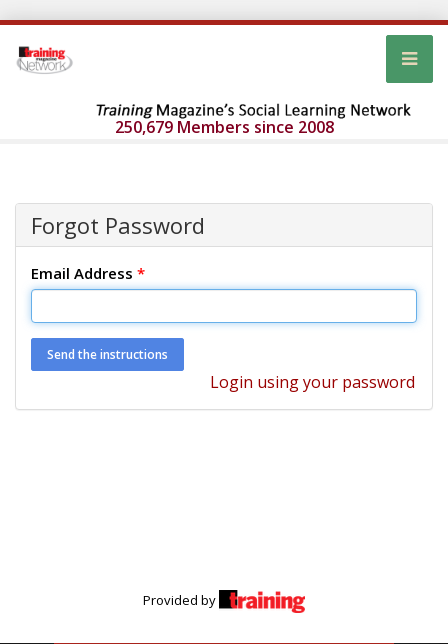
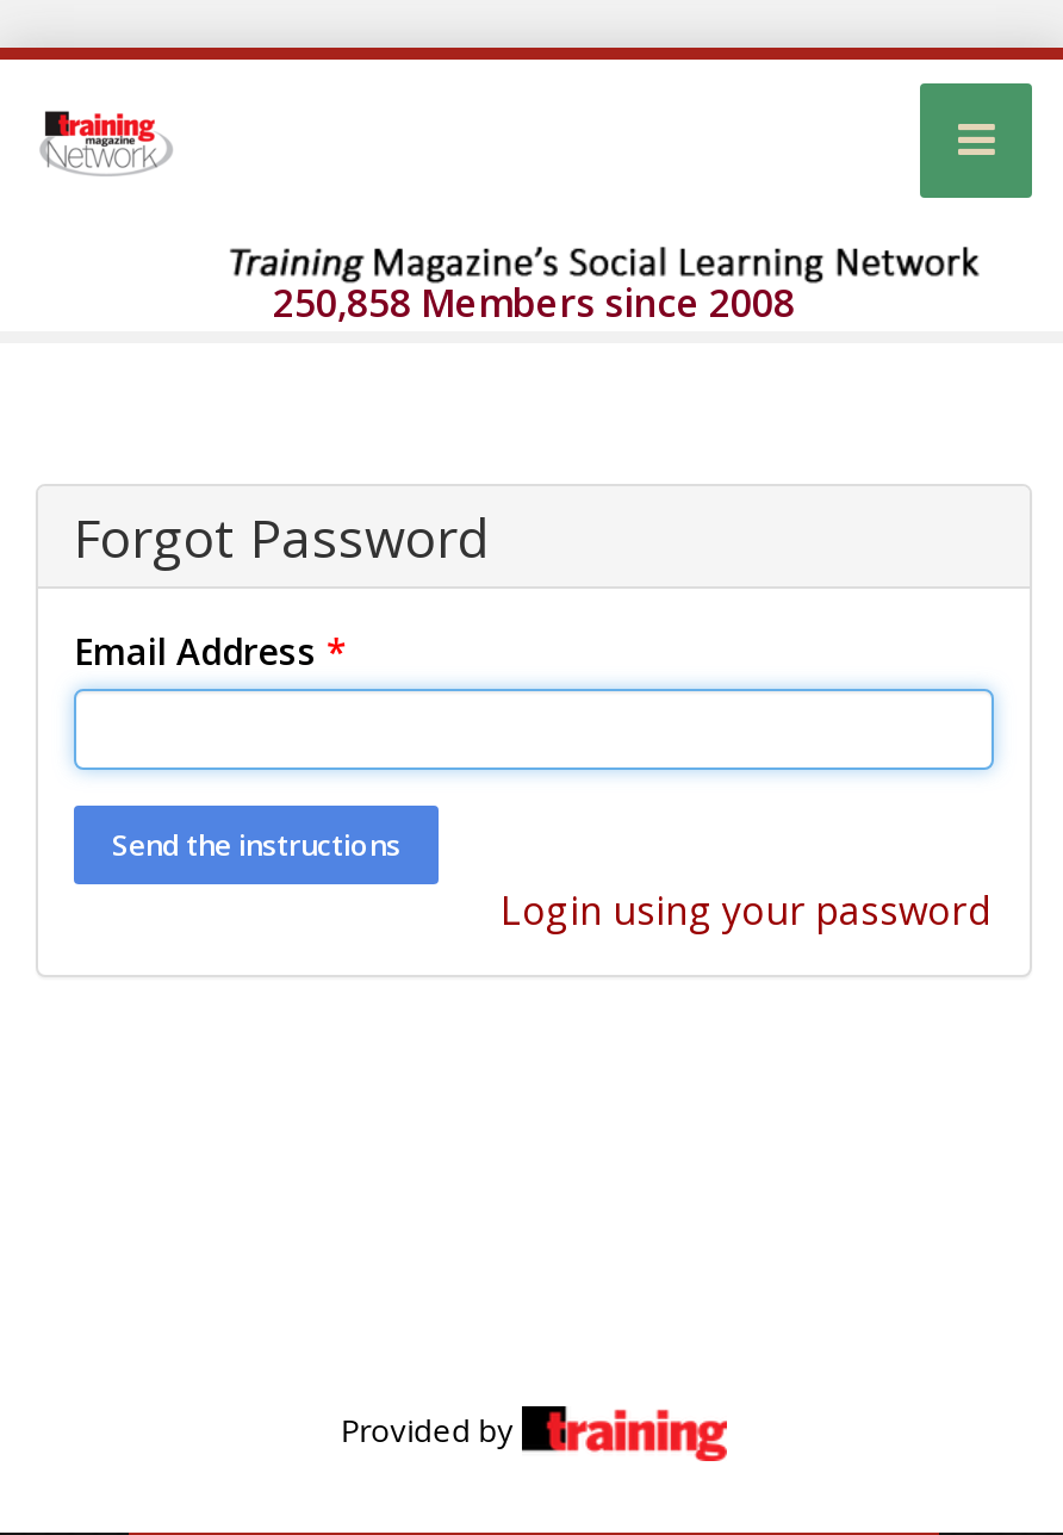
[114,116,333,138] 250,679 Members since 2008 -> [273,277,795,329] 250,858 Members since 2008

